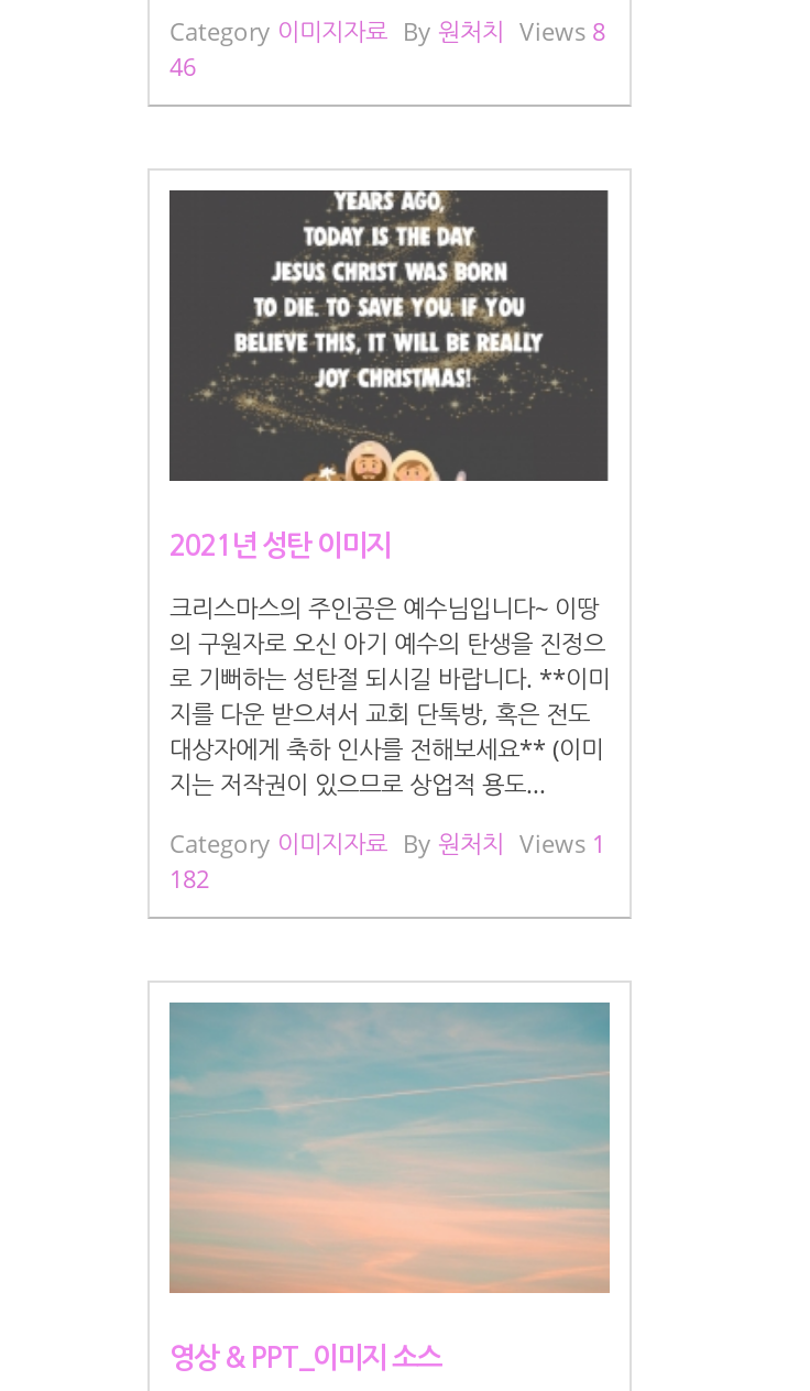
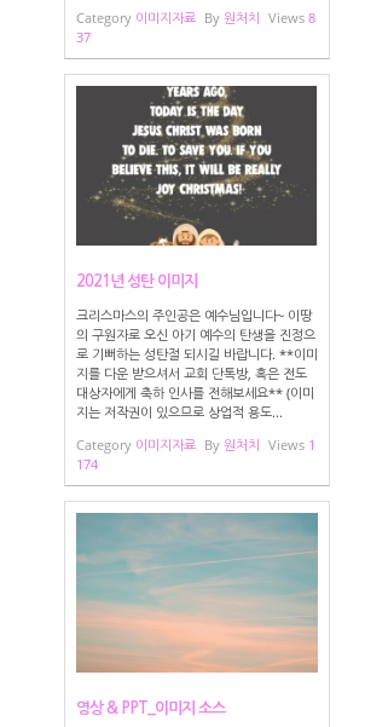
[169,50,196,83] 46 -> [76,28,91,46] 37
[169,862,209,895] 182 -> [76,455,98,473] 174

